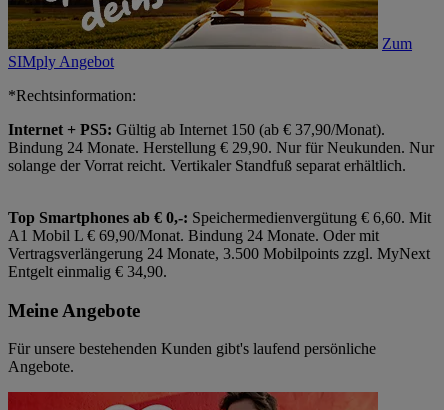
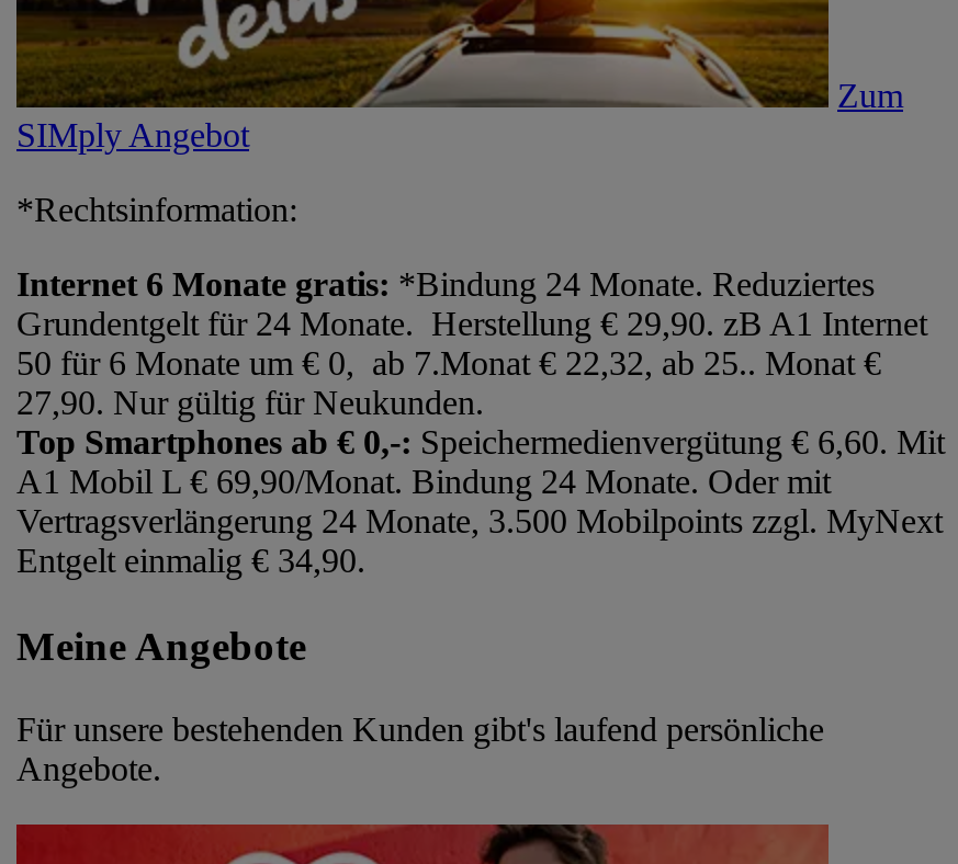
[8,121,434,174] Internet + PS5: Gültig ab Internet 150 (ab € 37,90/Monat). | Bindung 24 Monate. Herstellung € 29,90. Nur für Neukunden. Nur | solange der Vorrat reicht. Vertikaler Standfuß separat erhältlich. -> [16,265,927,421] Internet 6 Monate gratis: *Bindung 24 Monate. Reduziertes | Grundentgelt für 24 Monate. Herstellung € 29,90. zB A1 Internet | 50 für 6 Monate um € 0, ab 7.Monat € 22,32, ab 25.. Monat € | 27,90. Nur gültig für Neukunden.

